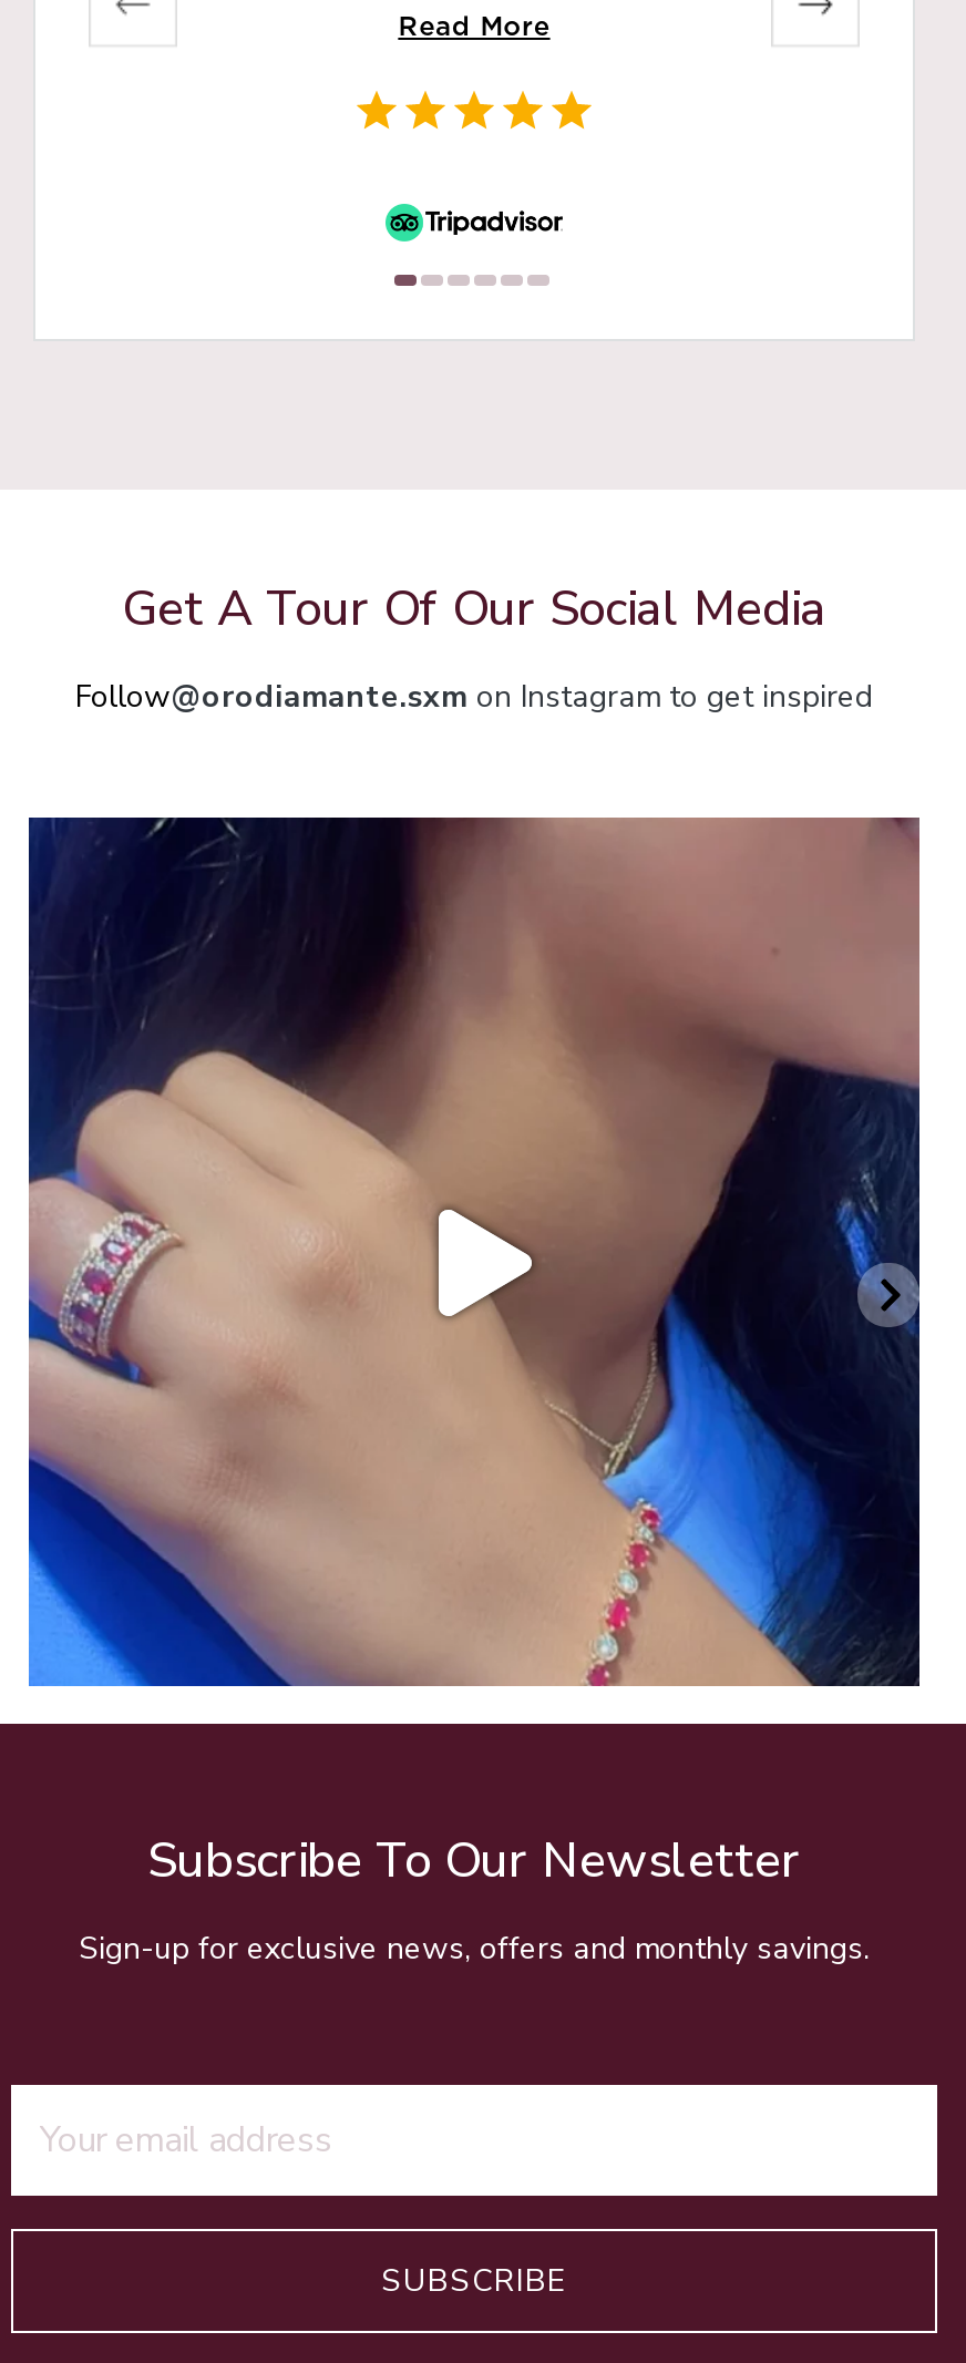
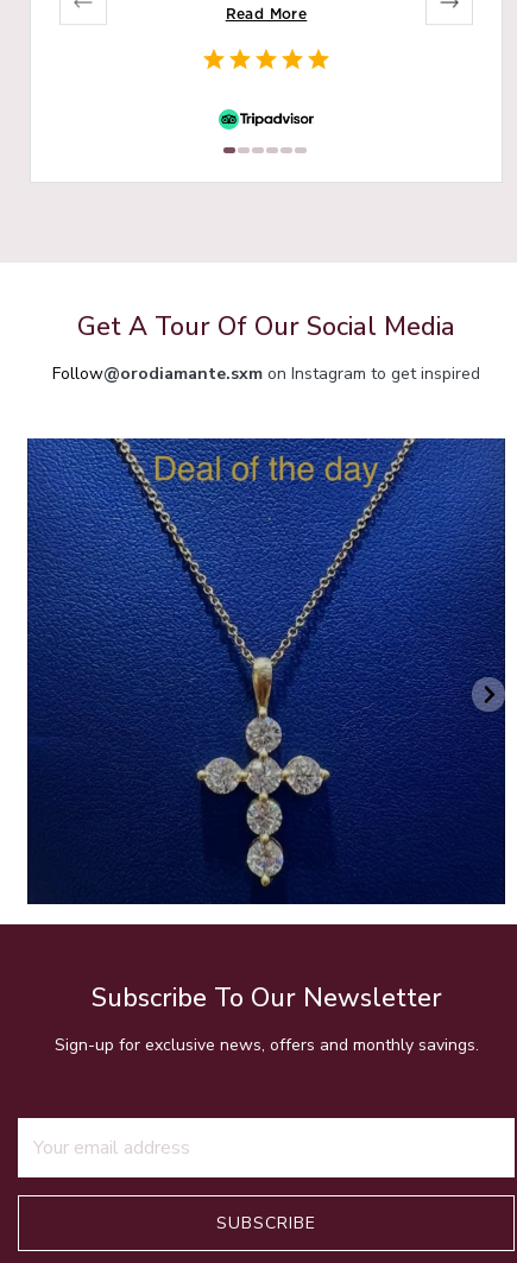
[27,815,922,1688] [image] -> [26,437,506,905] [image]

